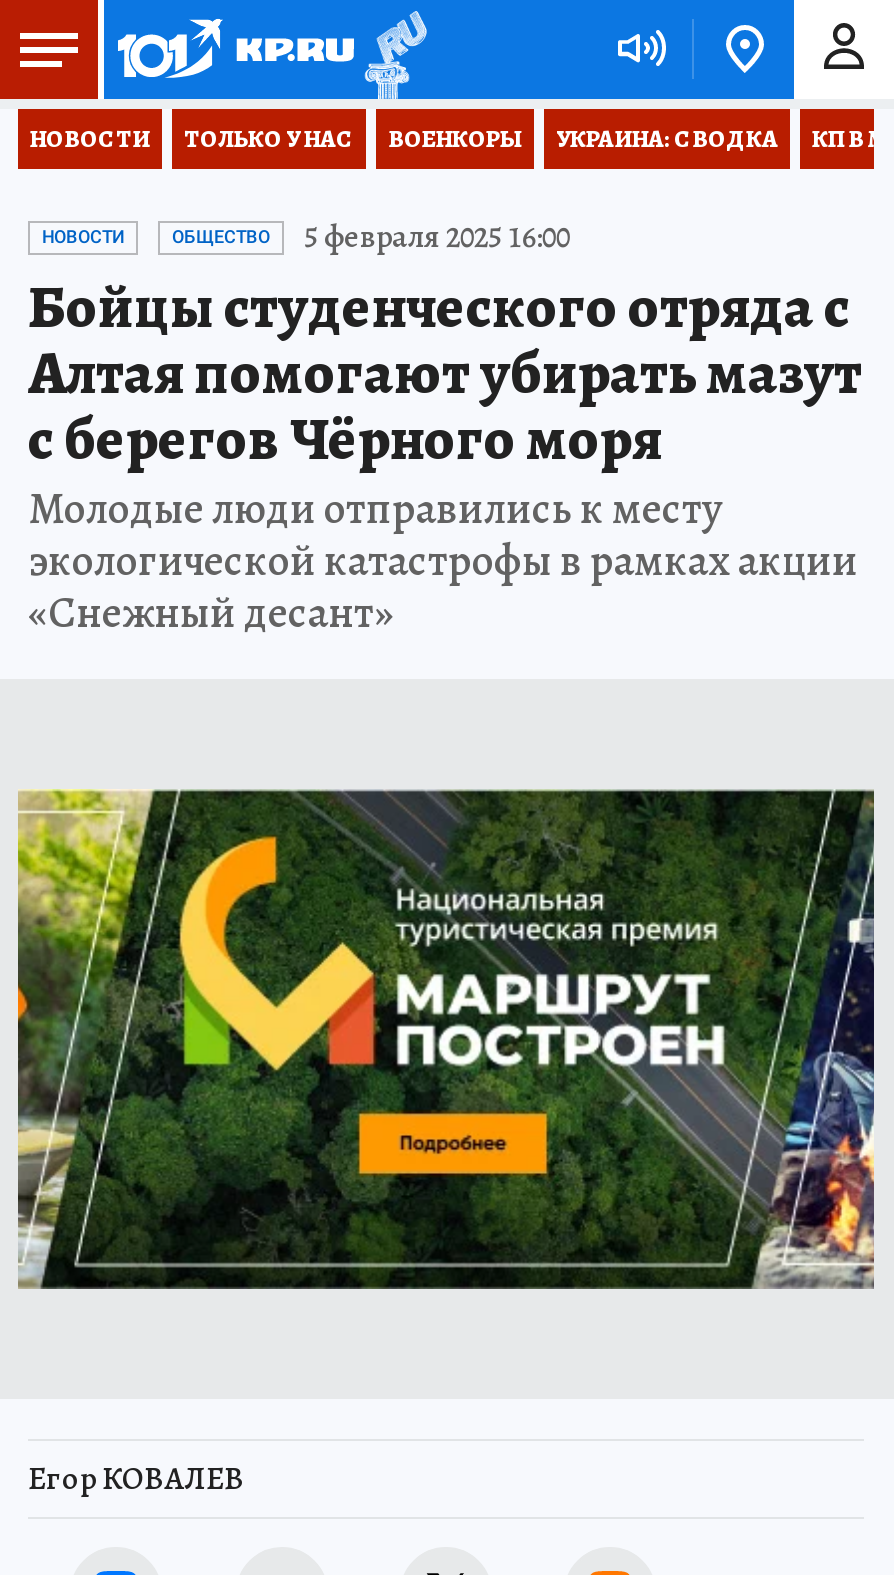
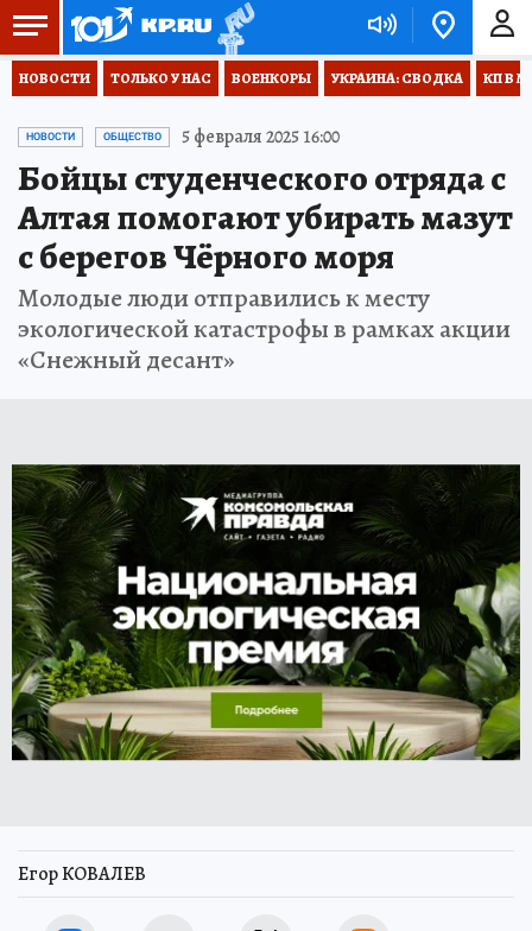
[16,789,876,1291] [image] -> [11,463,521,761] [image]

